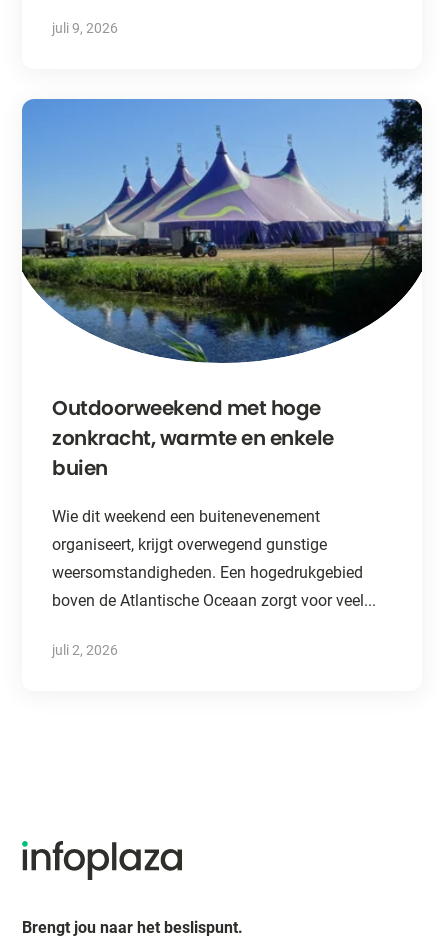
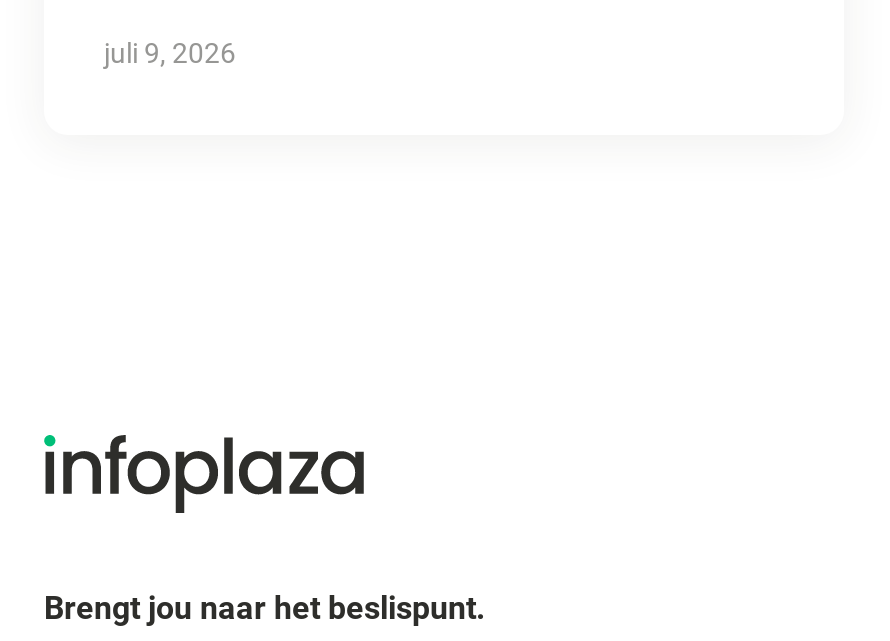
[21,98,423,659] [image] | Outdoorweekend met hoge | zonkracht, warmte en enkele | buien | Wie dit weekend een buitenevenement | organiseert, krijgt overwegend gunstige | weersomstandigheden. Een hogedrukgebied | boven de Atlantische Oceaan zorgt voor veel... | juli 2, 2026 -> none

